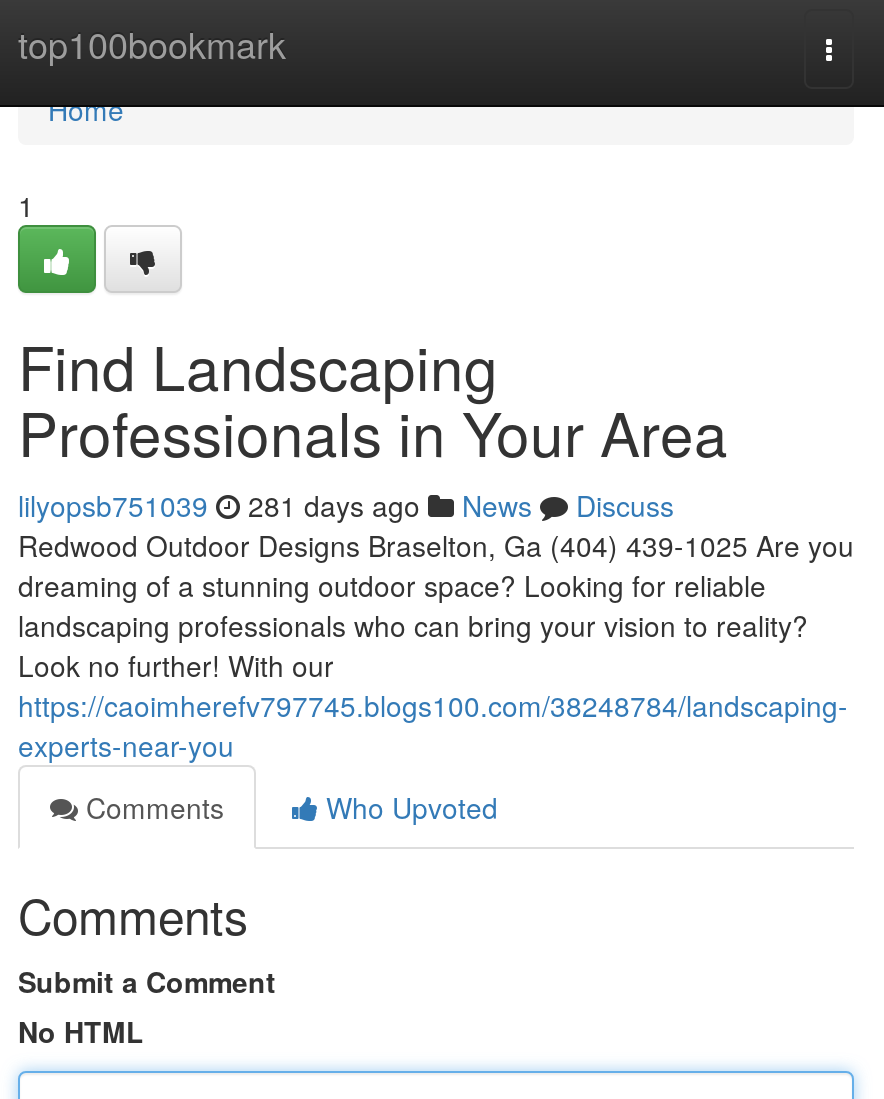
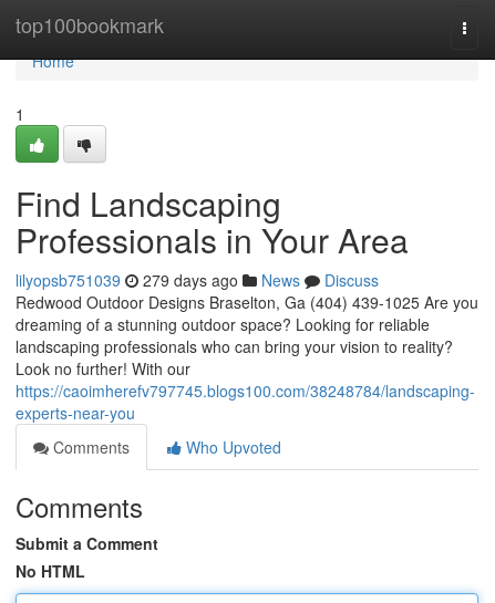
[18,485,674,525] lilyopsb751039 281 days ago News Discuss -> [16,269,379,291] lilyopsb751039 279 days ago News Discuss

